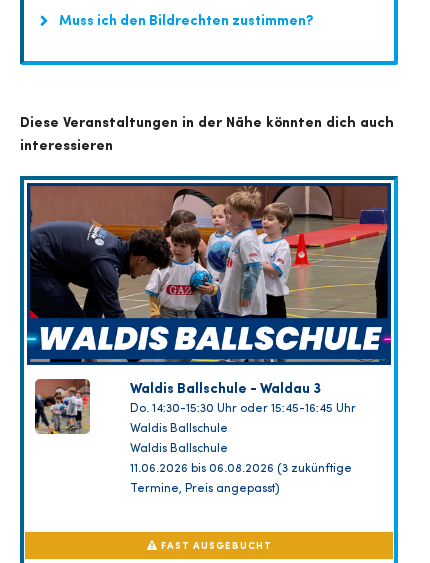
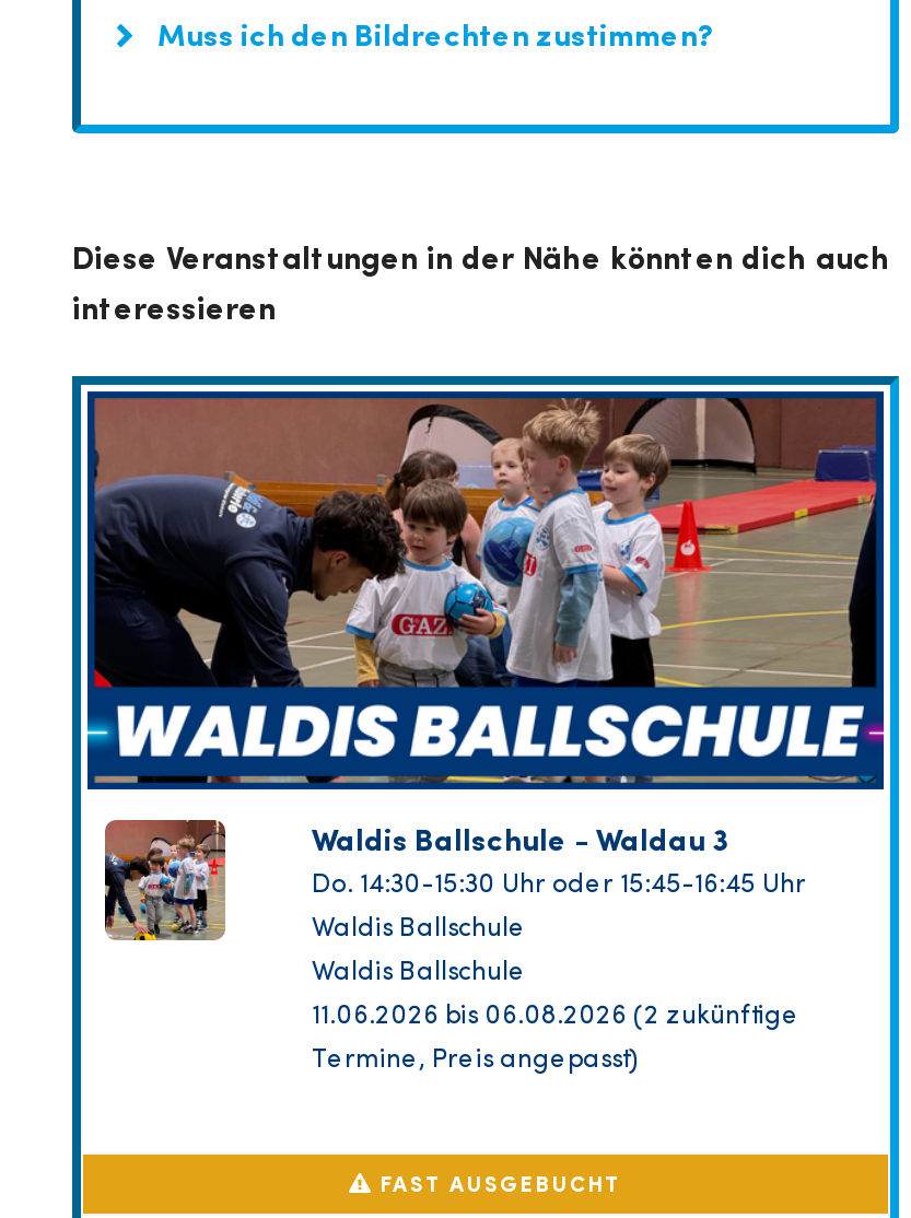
[129,463,351,475] 11.06.2026 bis 06.08.2026 (3 zukünftige -> [312,1003,799,1030] 11.06.2026 bis 06.08.2026 (2 zukünftige

